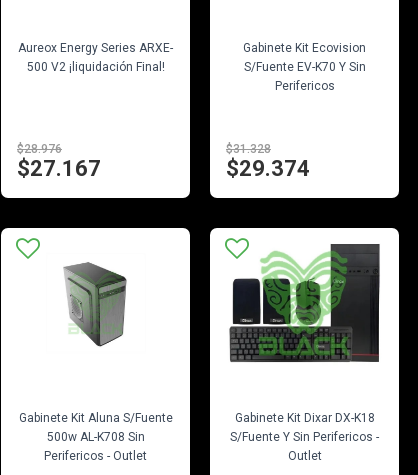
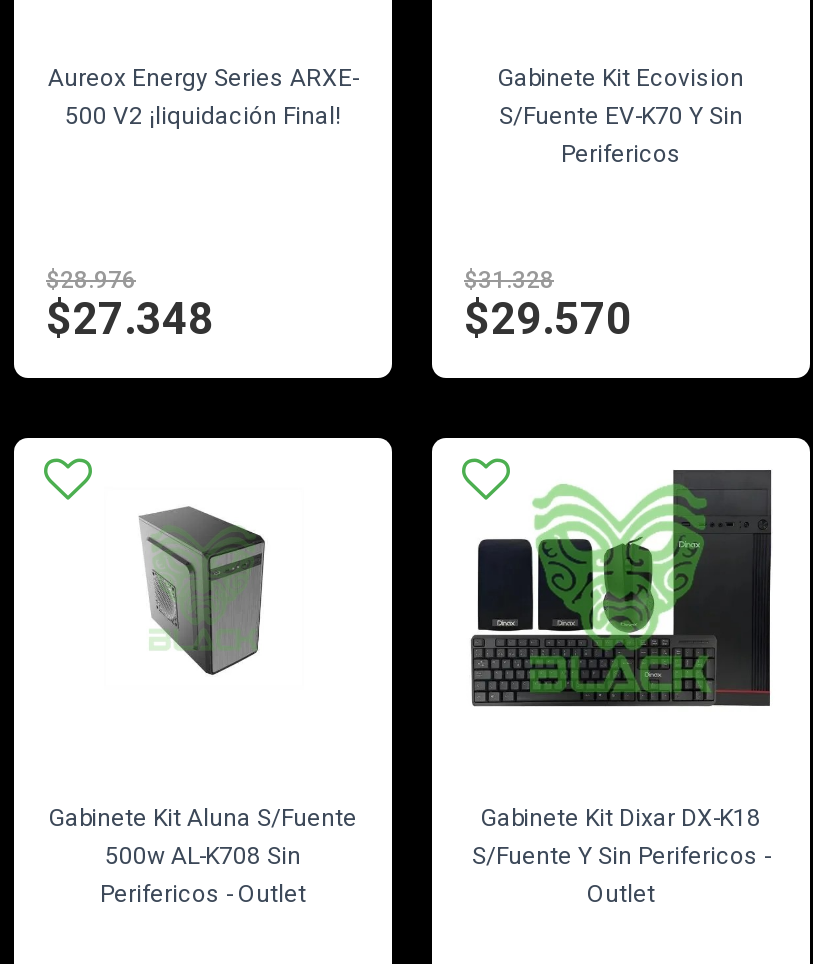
[17,156,101,181] $27.167 -> [46,294,214,344] $27.348
[226,156,310,181] $29.374 -> [464,294,632,344] $29.570

